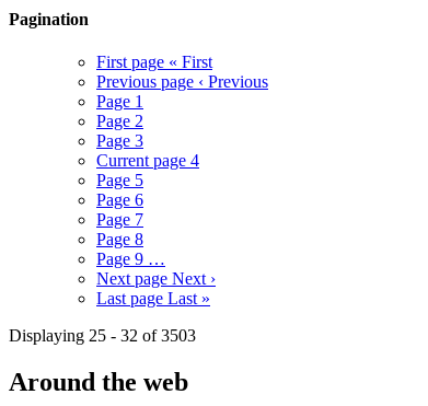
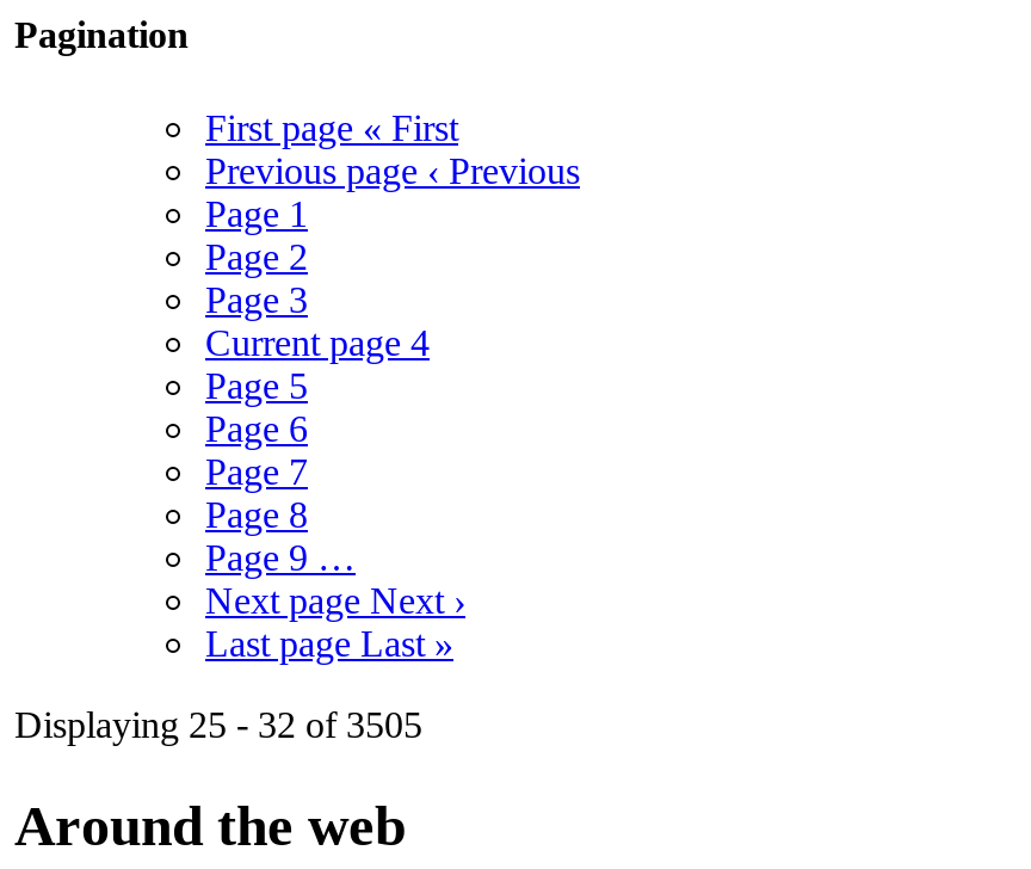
[9,326,196,345] Displaying 25 - 32 of 3503 -> [14,705,422,746] Displaying 25 - 32 of 3505

